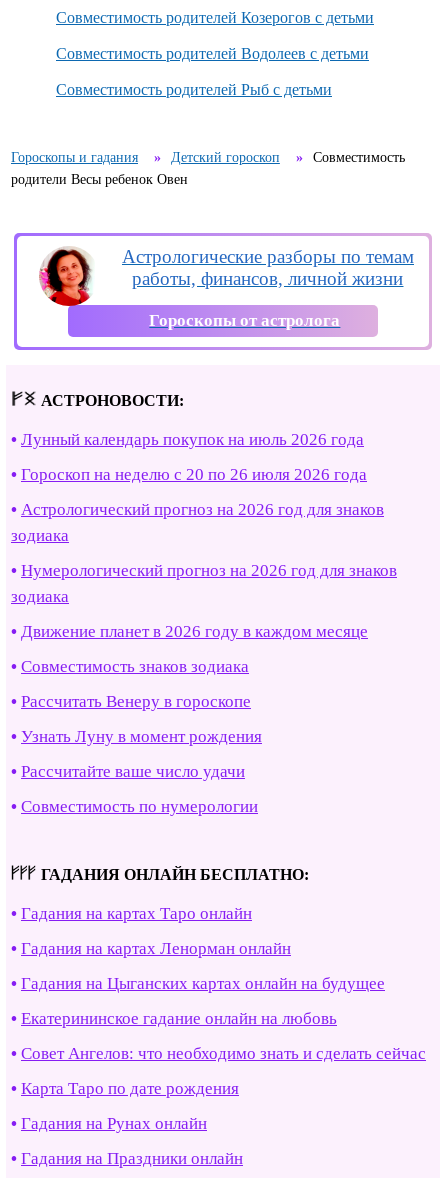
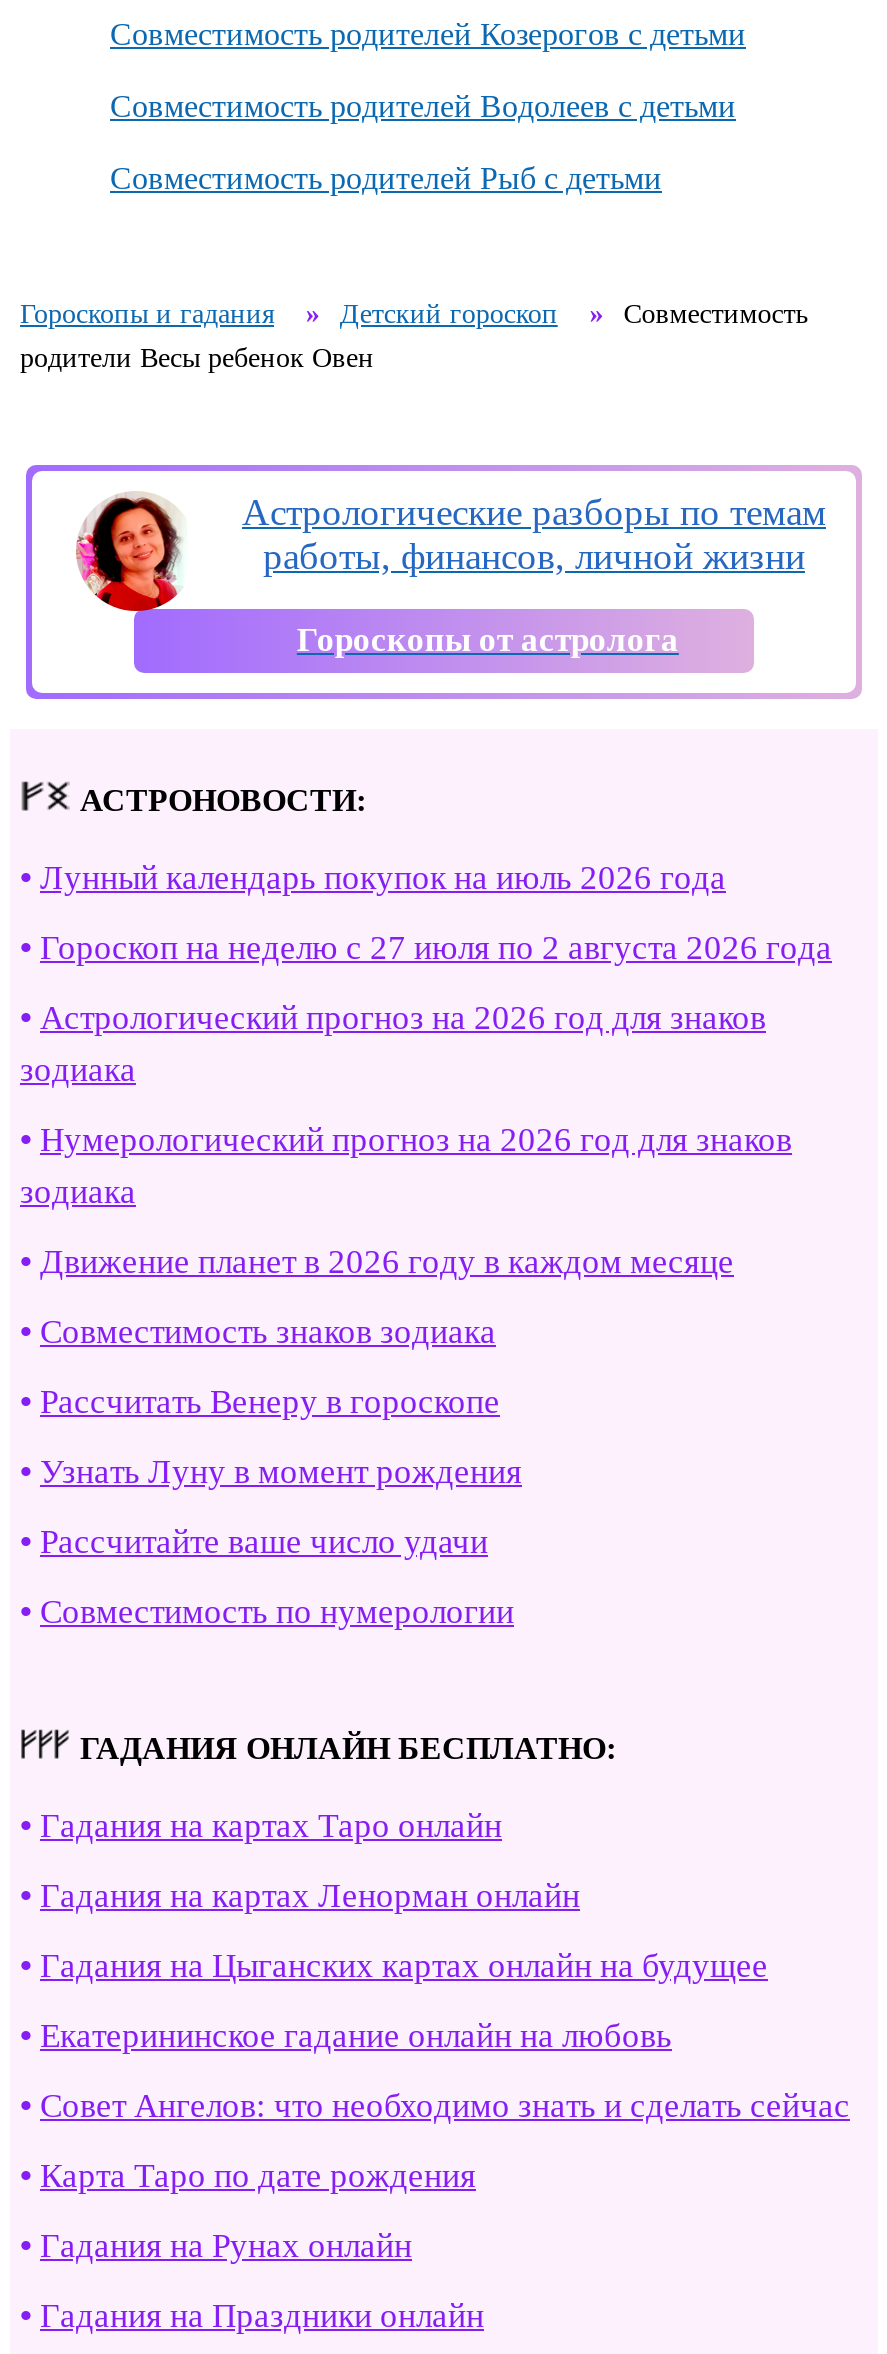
[21,465,367,484] Гороскоп на неделю с 20 по 26 июля 2026 года -> [40,929,832,967] Гороскоп на неделю с 27 июля по 2 августа 2026 года

